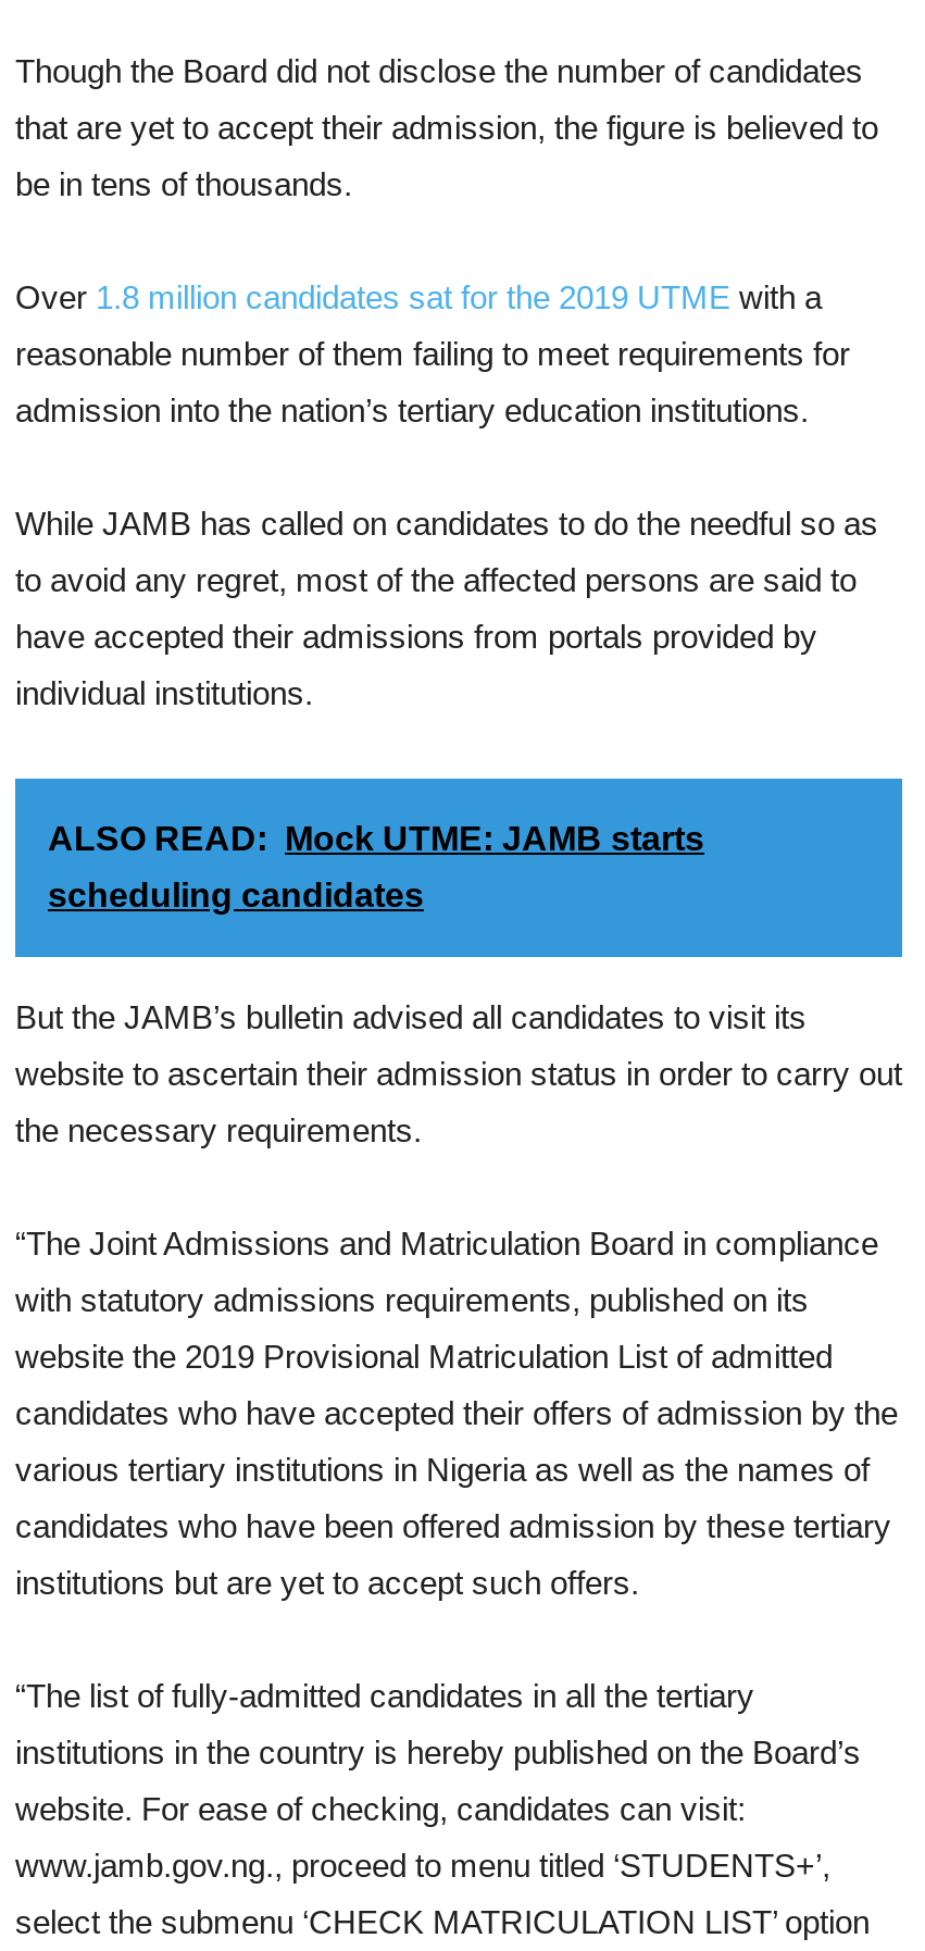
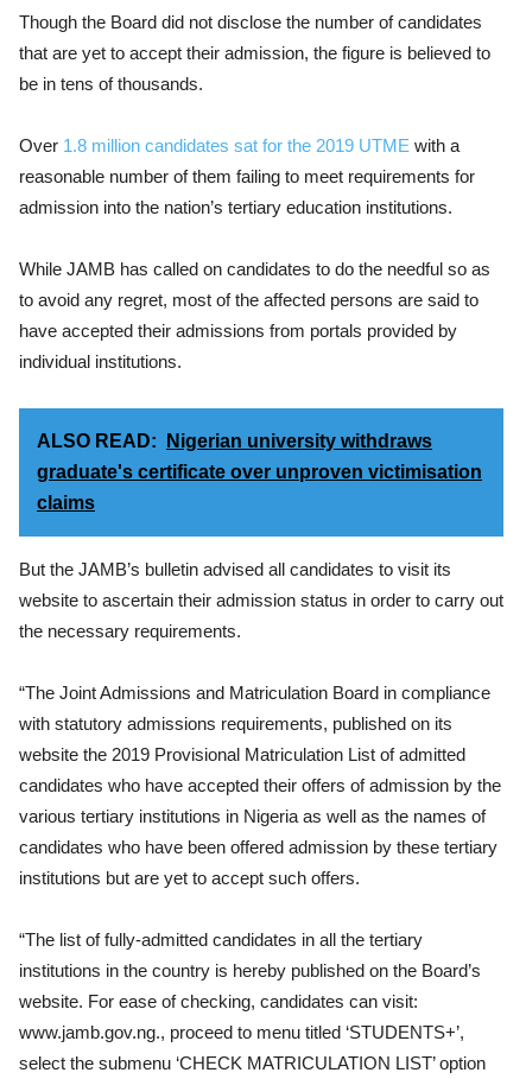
[48,820,704,914] ALSO READ: Mock UTME: JAMB starts | scheduling candidates -> [37,431,482,513] ALSO READ: Nigerian university withdraws | graduate's certificate over unproven victimisation | claims

